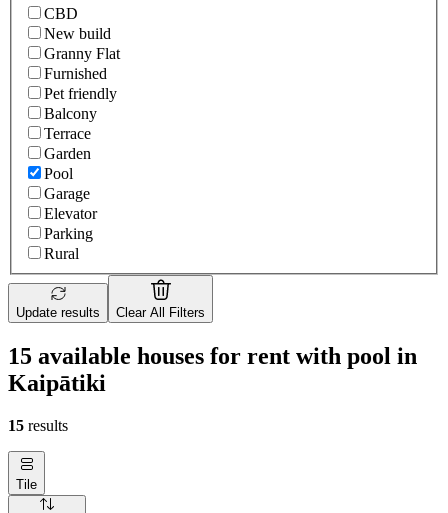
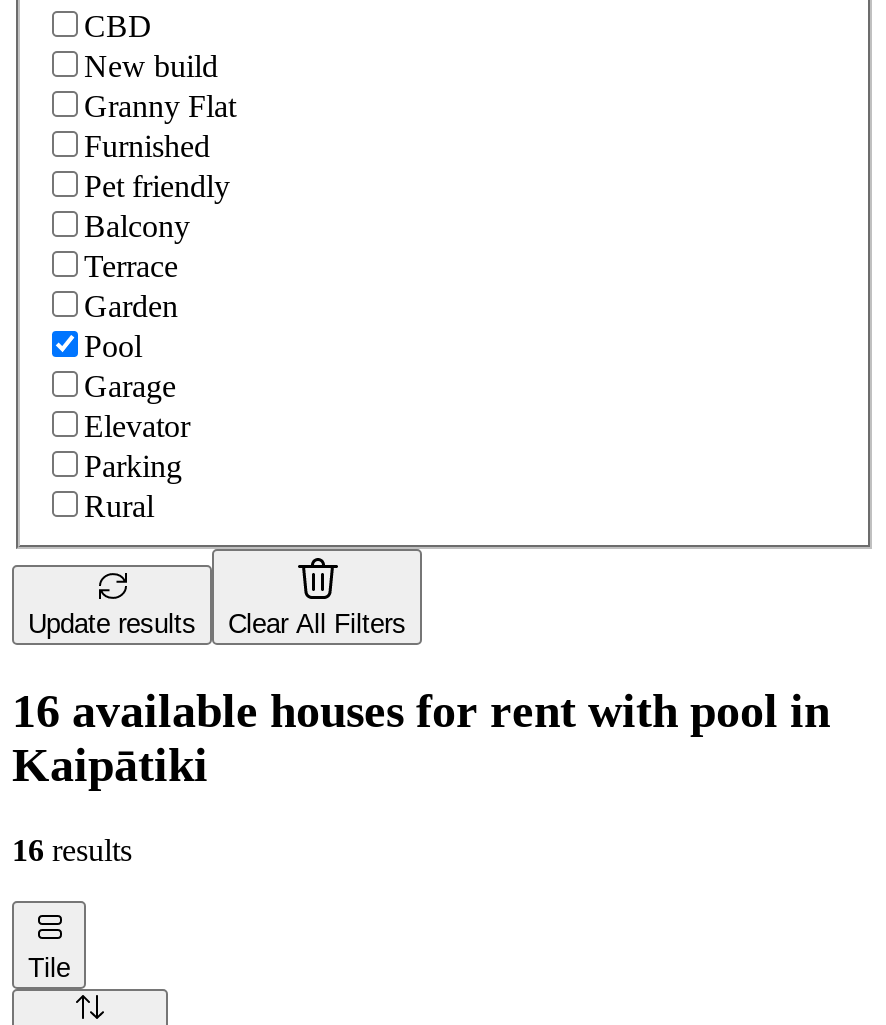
[8,343,417,369] 15 available houses for rent with pool in -> [12,685,830,737] 16 available houses for rent with pool in
[8,417,68,434] 15 results -> [12,833,132,867] 16 results

